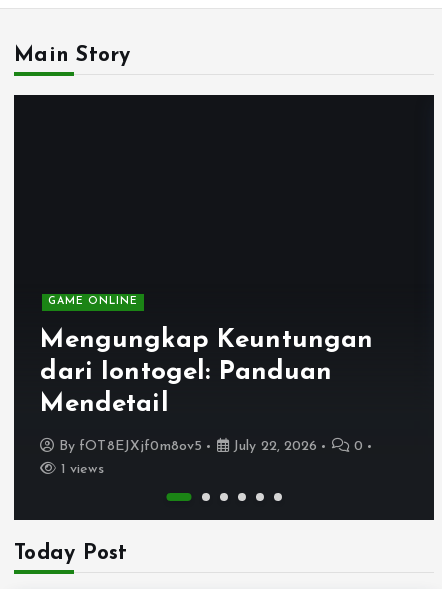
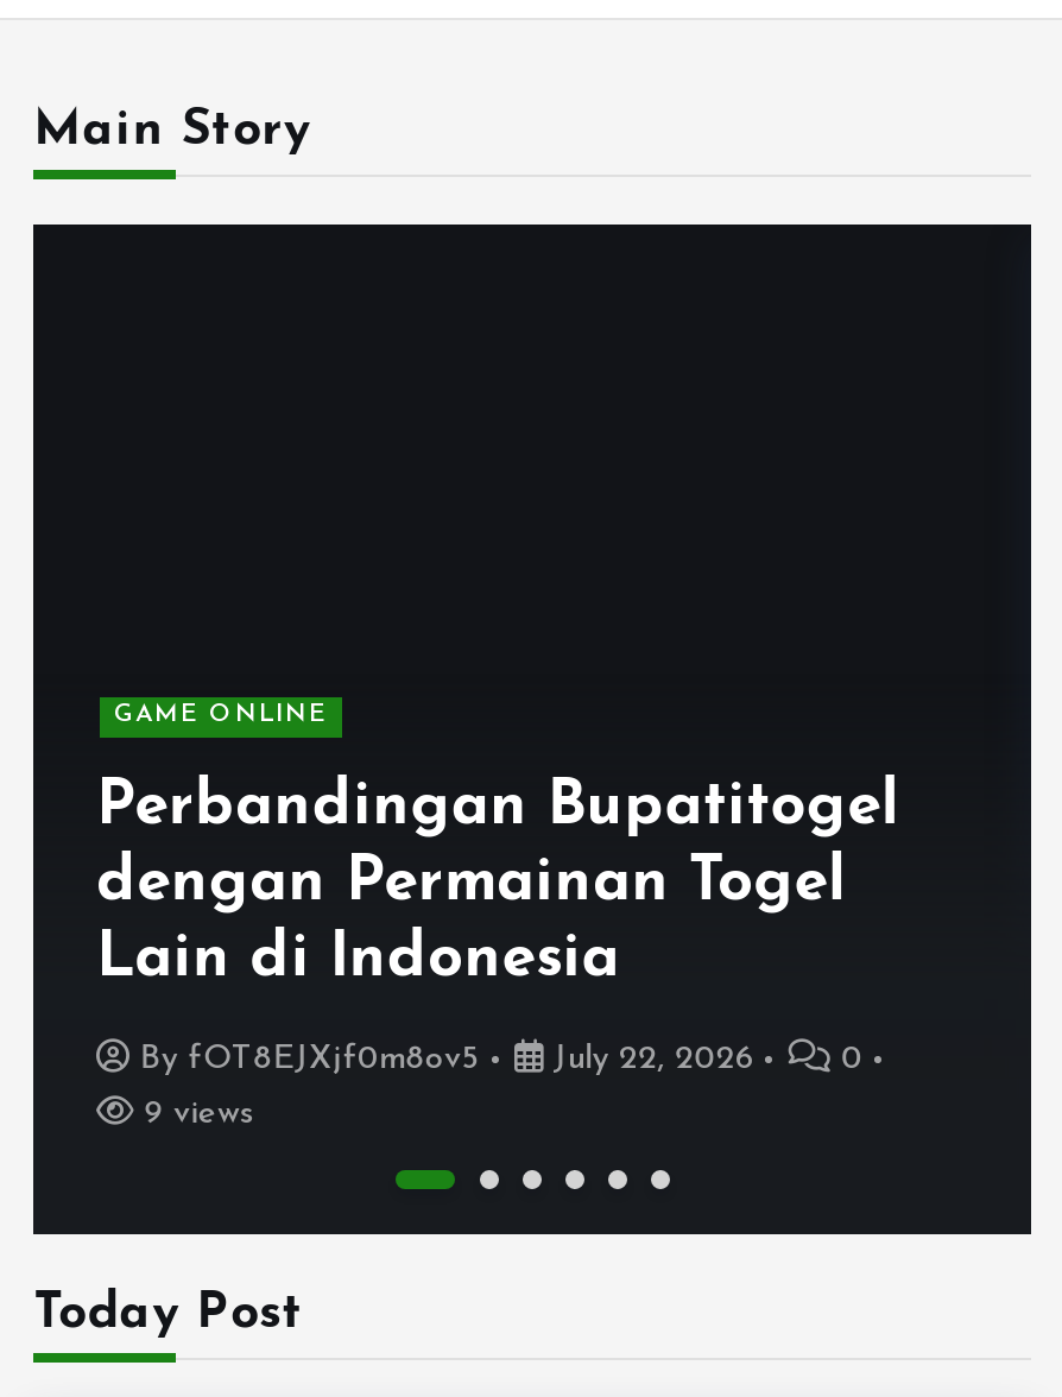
[40,327,373,418] Mengungkap Keuntungan | dari Iontogel: Panduan | Mendetail -> [96,775,900,991] Perbandingan Bupatitogel | dengan Permainan Togel | Lain di Indonesia
[57,462,104,477] 1 views -> [134,1096,254,1132] 9 views

